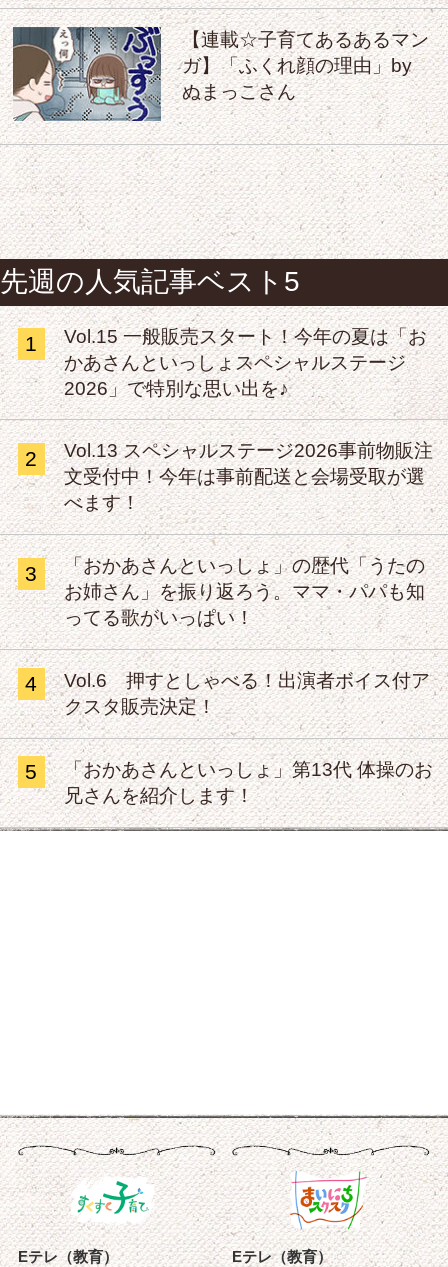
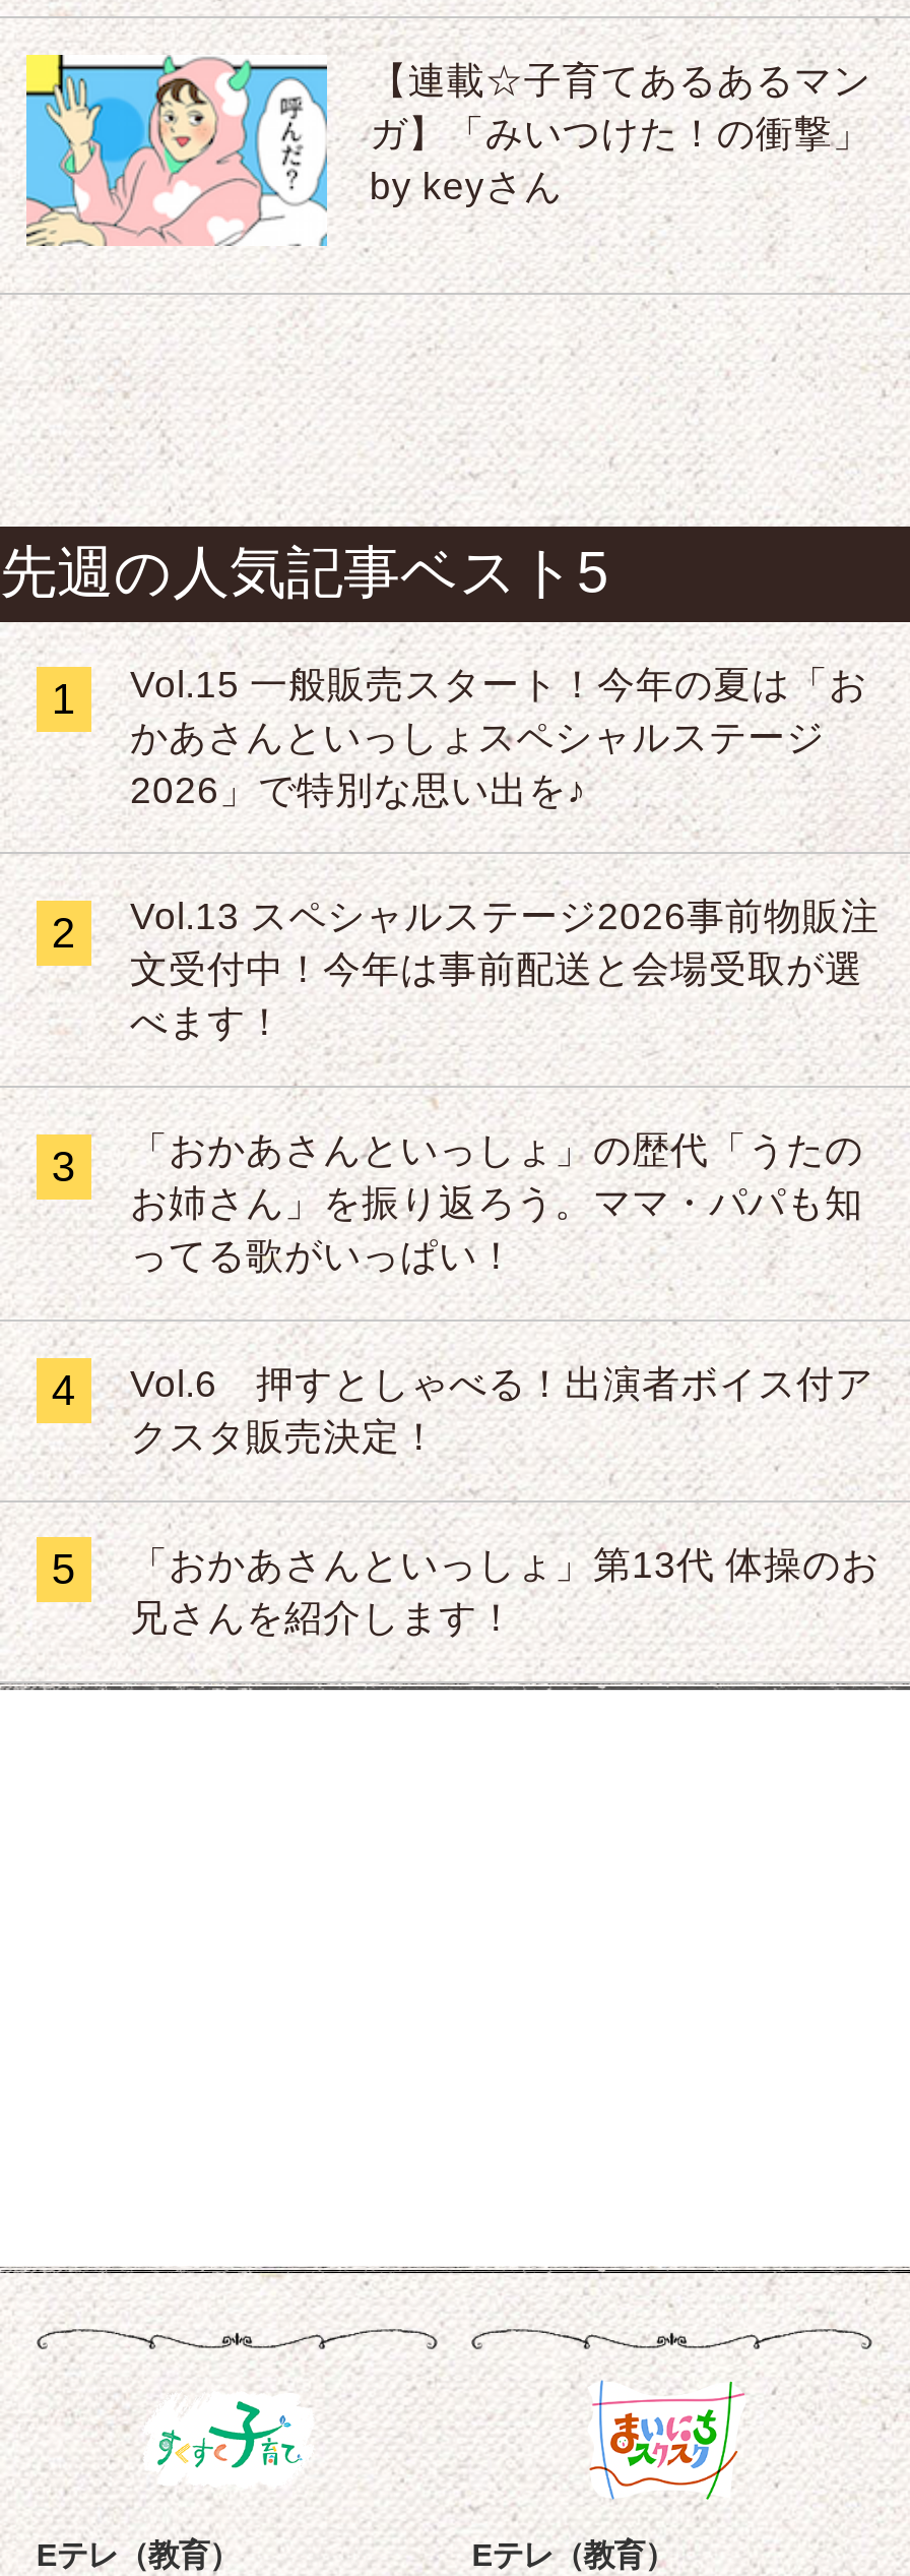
[12,26,412,122] [image] | ガ】「ふくれ顔の理由」by | ぬまっこさん -> [24,53,871,246] [image] | ガ】「みいつけた！の衝撃」 | by keyさん

